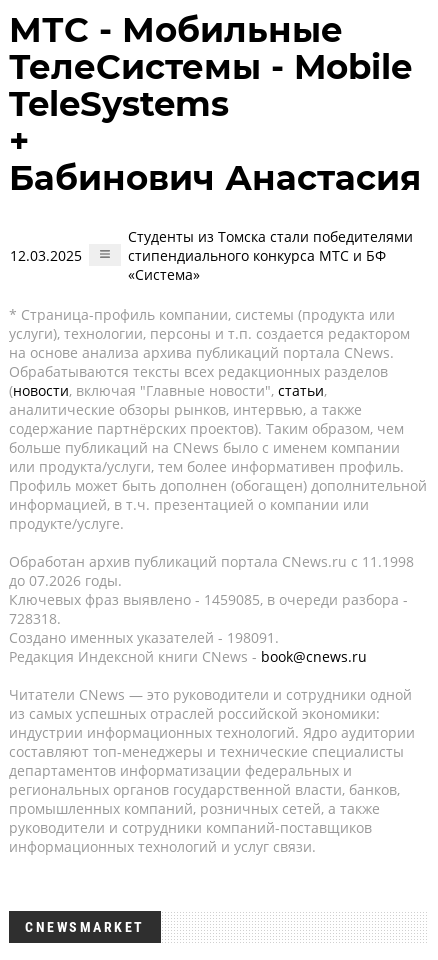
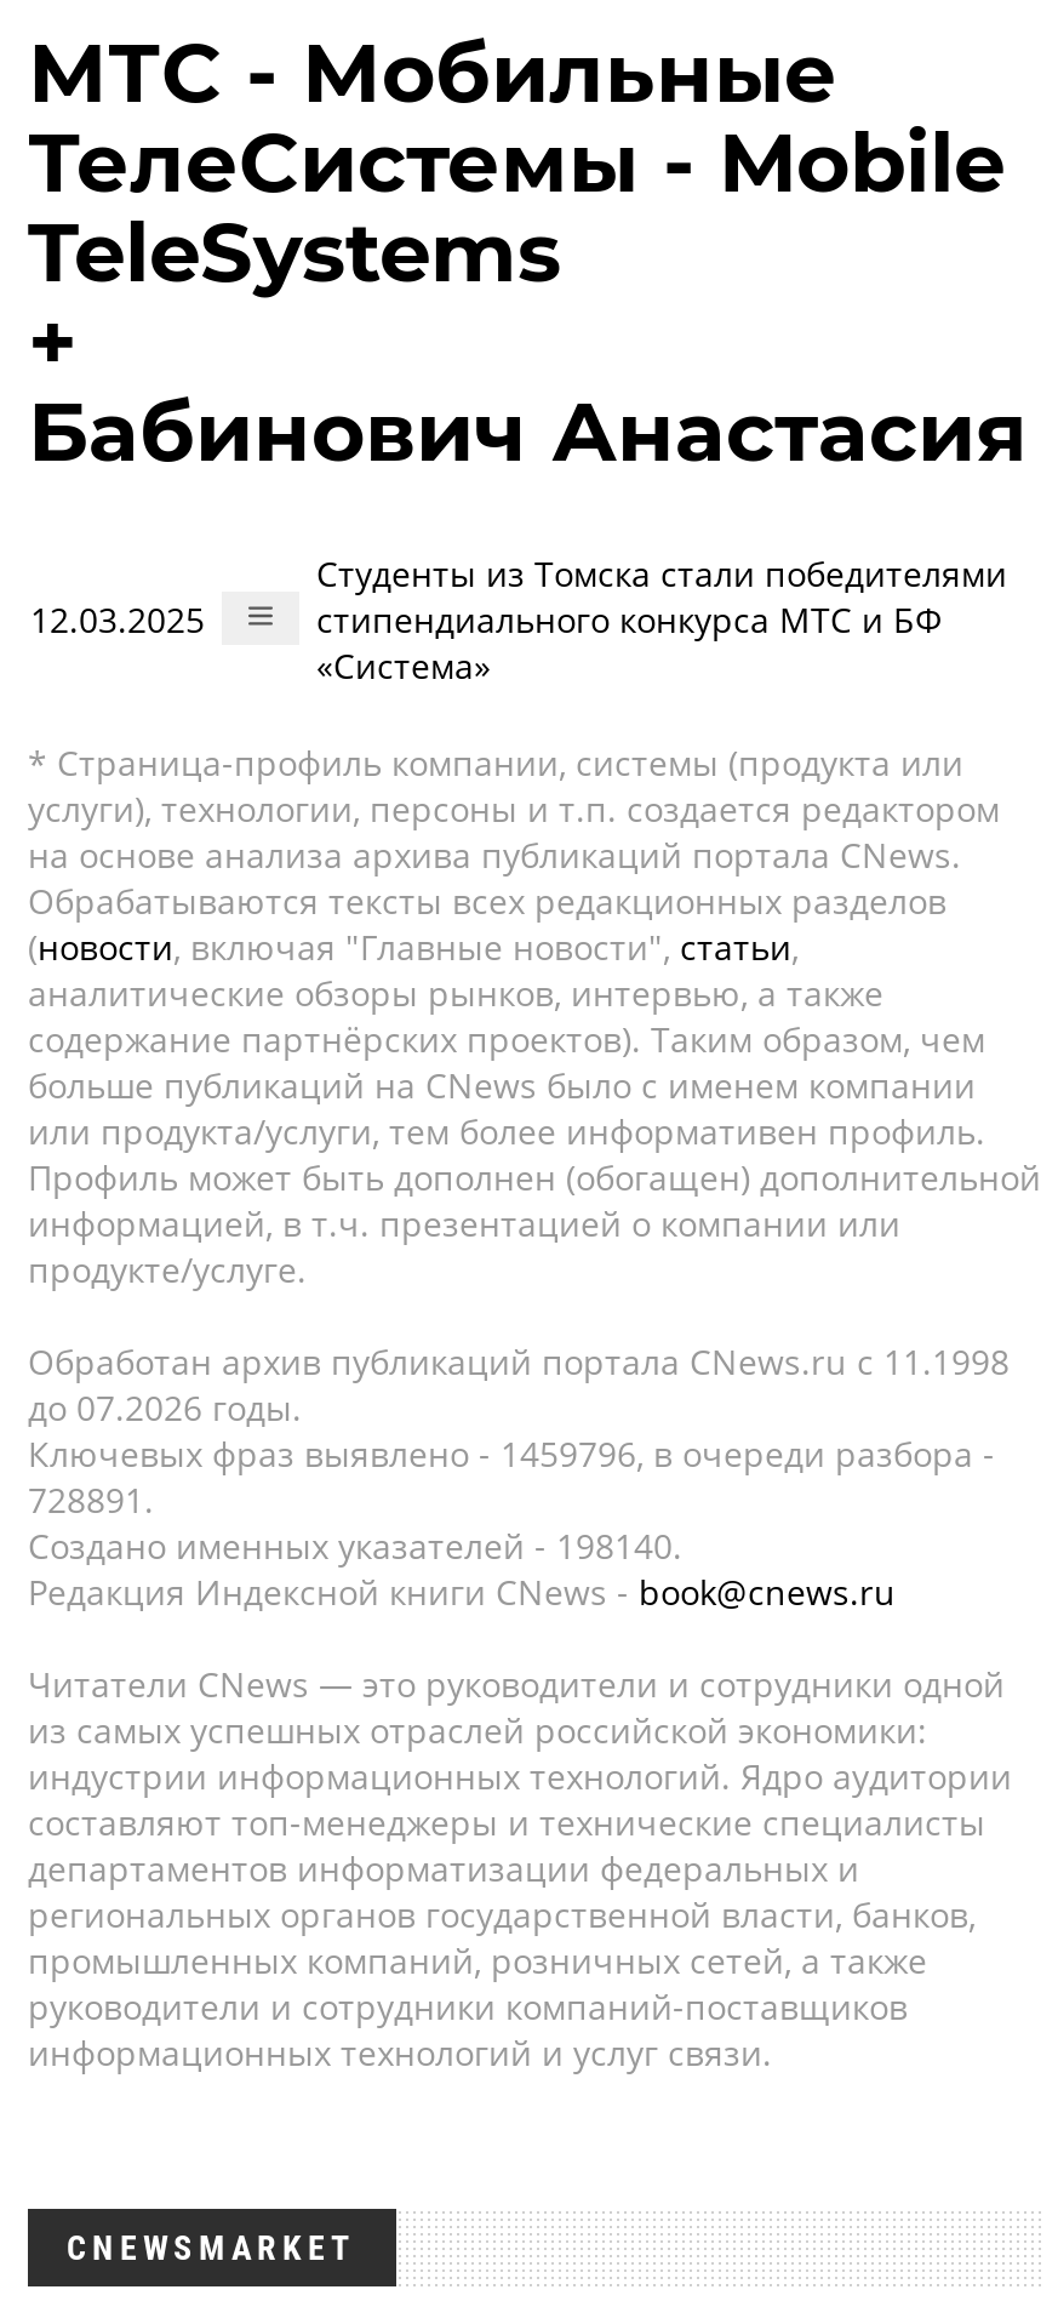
[9,590,408,609] Ключевых фраз выявлено - 1459085, в очереди разбора - -> [28,1431,995,1477] Ключевых фраз выявлено - 1459796, в очереди разбора -
[9,609,61,628] 728318. -> [28,1477,154,1523] 728891.
[9,628,279,647] Создано именных указателей - 198091. -> [28,1523,682,1569] Создано именных указателей - 198140.

